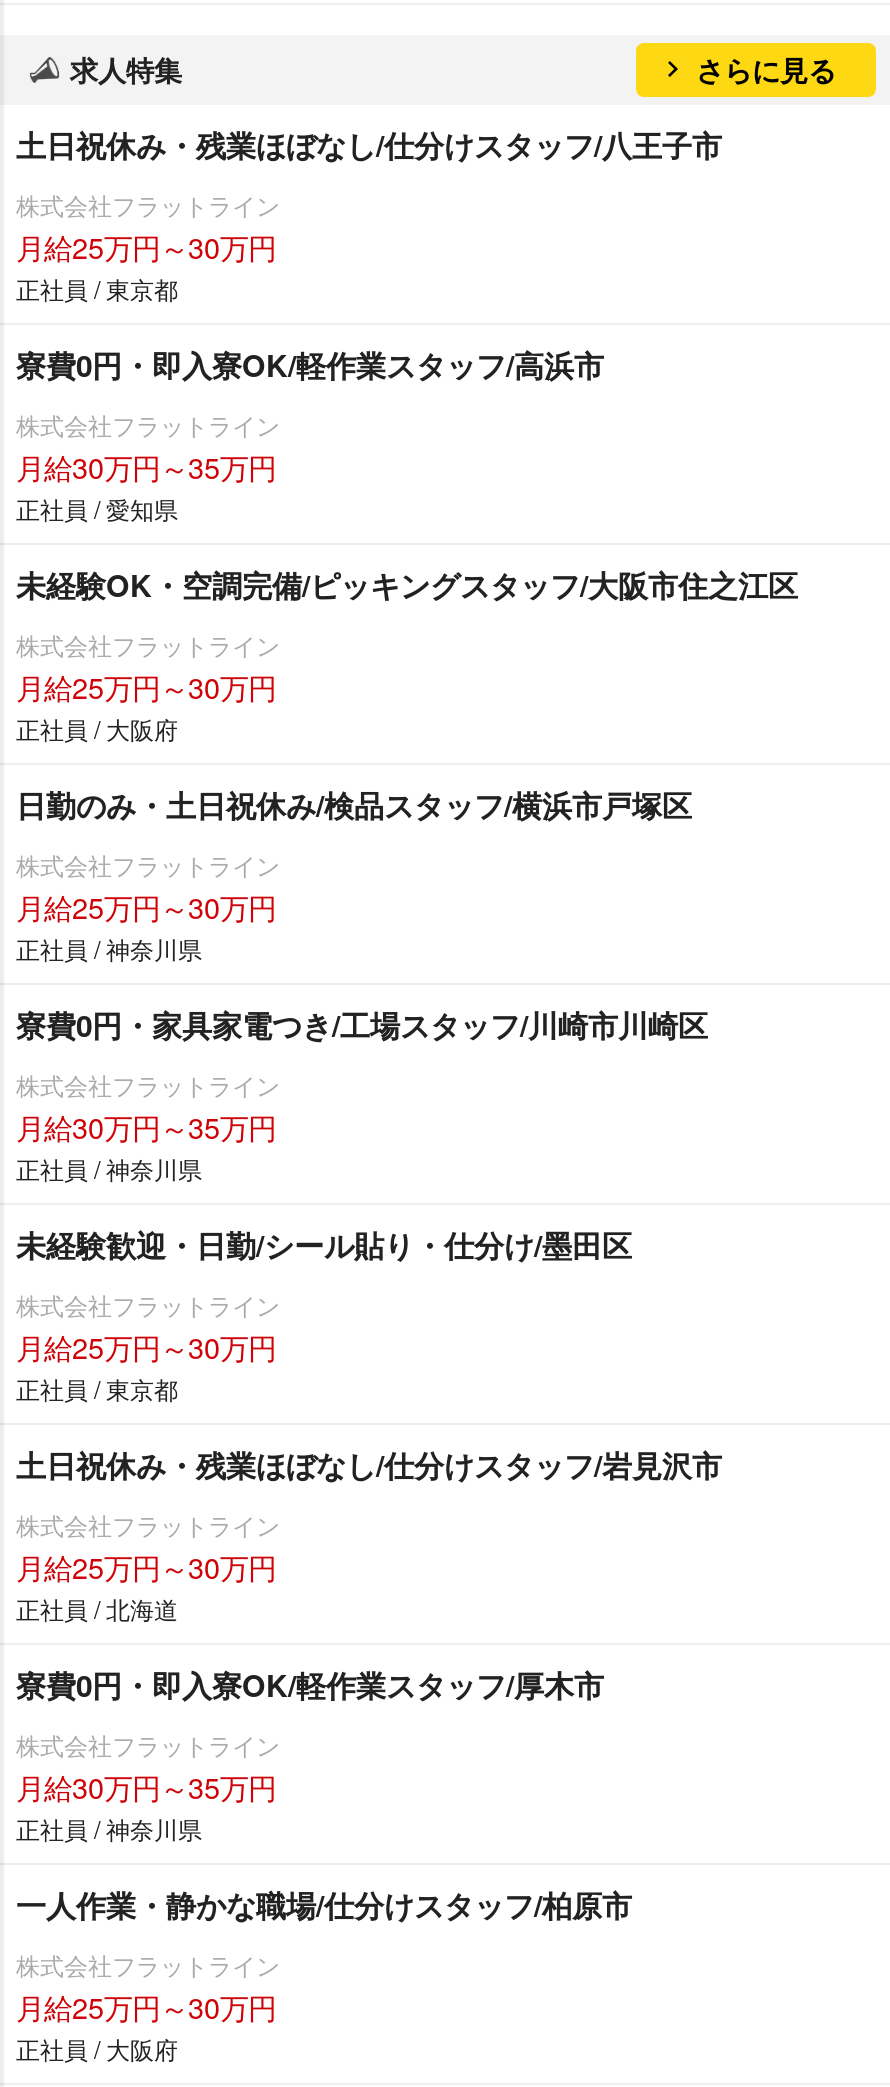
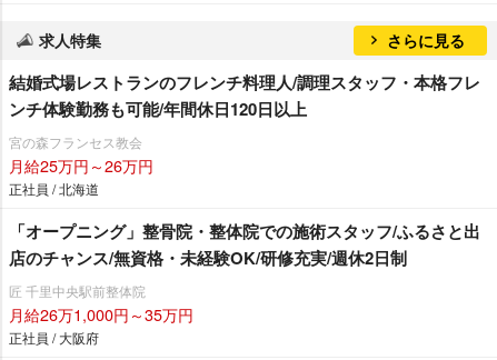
[16,123,798,1587] 土日祝休み・残業ほぼなし/仕分けスタッフ/八王子市 | 株式会社フラットライン | 月給25万円～30万円 | 正社員 / 東京都 | 寮費0円・即入寮OK/軽作業スタッフ/高浜市 | 株式会社フラットライン | 月給30万円～35万円 | 正社員 / 愛知県 | 未経験OK・空調完備/ピッキングスタッフ/大阪市住之江区 | 株式会社フラットライン | 月給25万円～30万円 | 正社員 / 大阪府 | 日勤のみ・土日祝休み/検品スタッフ/横浜市戸塚区 | 株式会社フラットライン | 月給25万円～30万円 | 正社員 / 神奈川県 | 寮費0円・家具家電つき/工場スタッフ/川崎市川崎区 | 株式会社フラットライン | 月給30万円～35万円 | 正社員 / 神奈川県 | 未経験歓迎・日勤/シール貼り・仕分け/墨田区 | 株式会社フラットライン | 月給25万円～30万円 | 正社員 / 東京都 | 土日祝休み・残業ほぼなし/仕分けスタッフ/岩見沢市 | 株式会社フラットライン | 月給25万円～30万円 -> [9,70,480,177] 結婚式場レストランのフレンチ料理人/調理スタッフ・本格フレ | ンチ体験勤務も可能/年間休日120日以上 | 宮の森フランセス教会 | 月給25万円～26万円
[16,1663,632,2027] 寮費0円・即入寮OK/軽作業スタッフ/厚木市 | 株式会社フラットライン | 月給30万円～35万円 | 正社員 / 神奈川県 | 一人作業・静かな職場/仕分けスタッフ/柏原市 | 株式会社フラットライン | 月給25万円～30万円 -> [9,219,480,325] 「オープニング」整骨院・整体院での施術スタッフ/ふるさと出 | 店のチャンス/無資格・未経験OK/研修充実/週休2日制 | 匠 千里中央駅前整体院 | 月給26万1,000円～35万円

